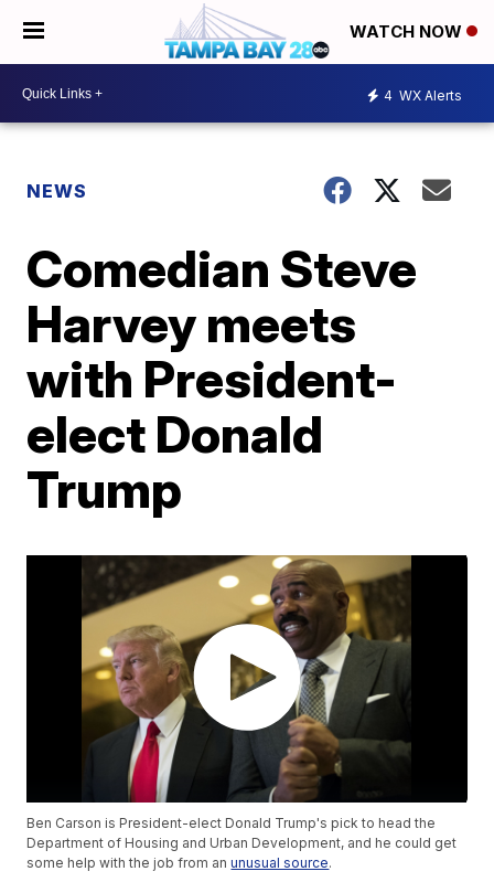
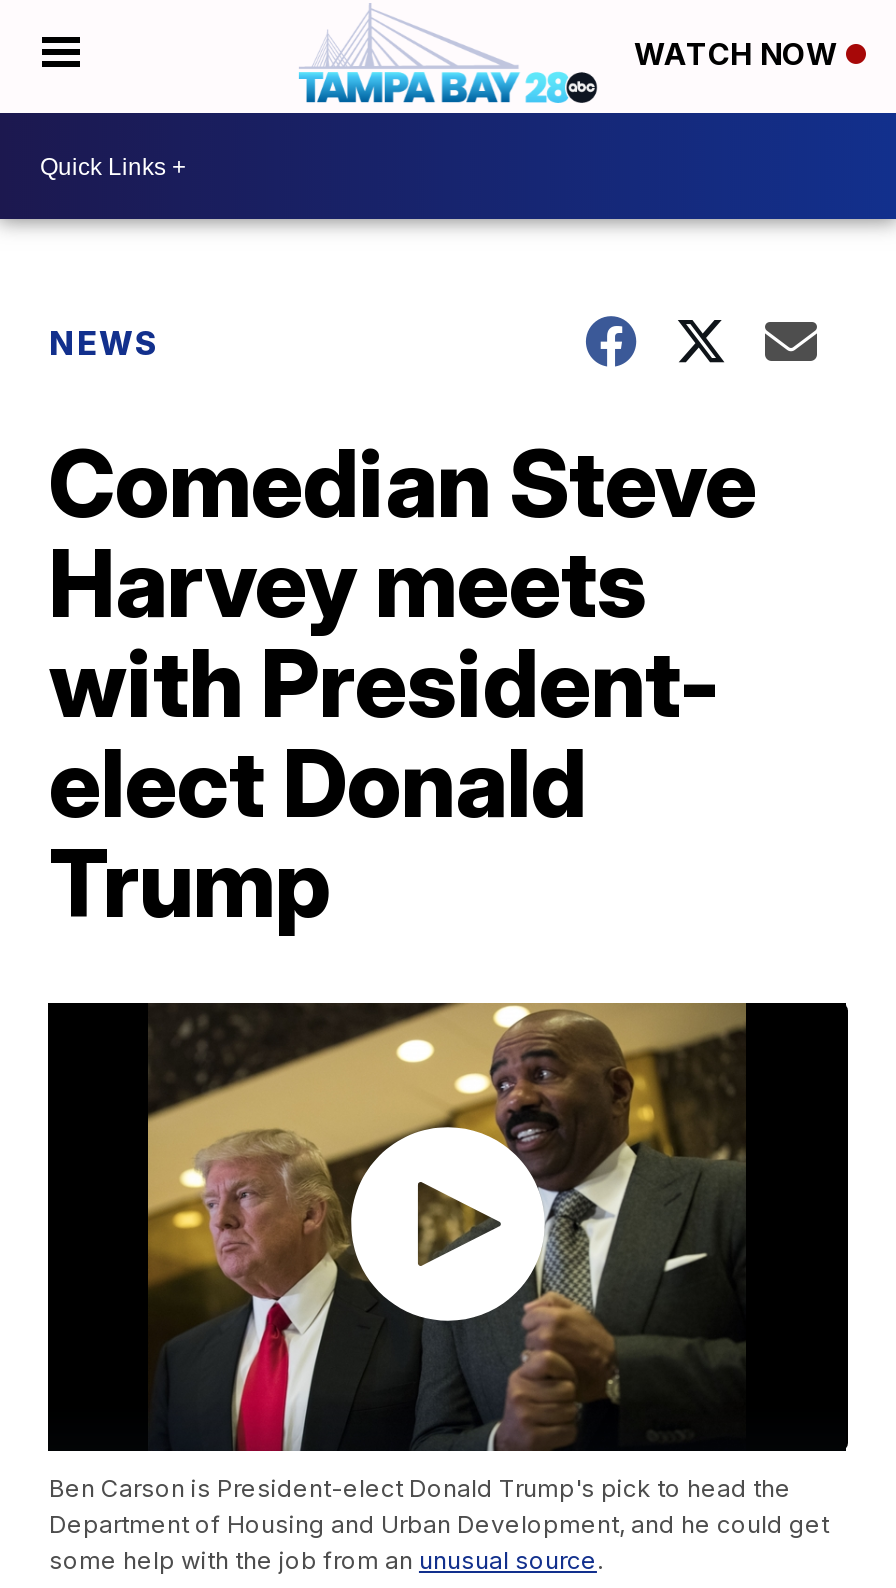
[384,87,462,103] 4 WX Alerts -> none

